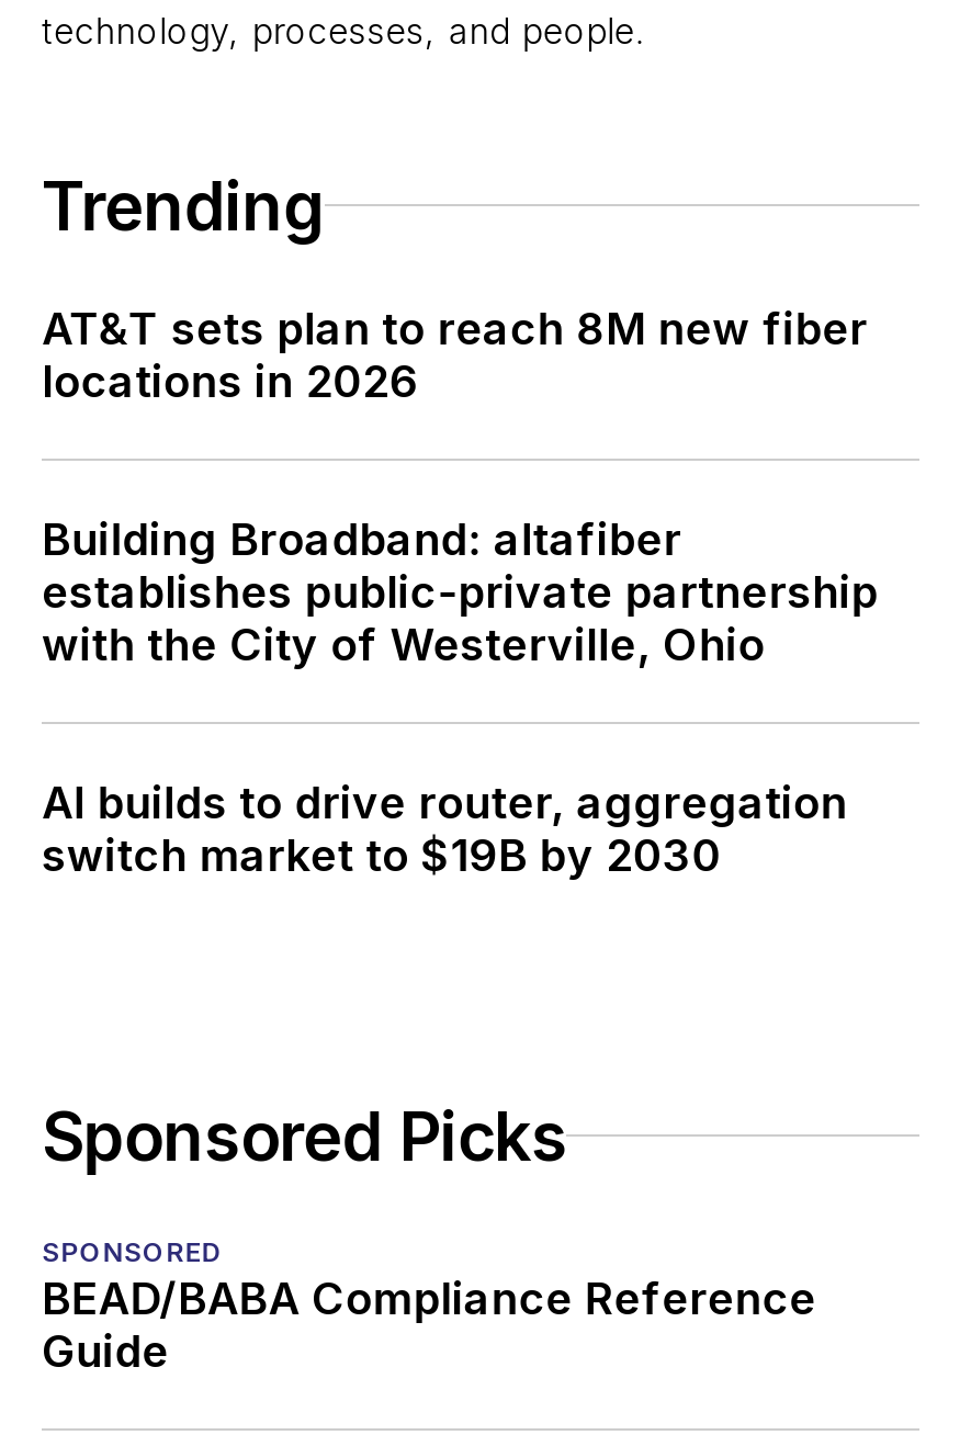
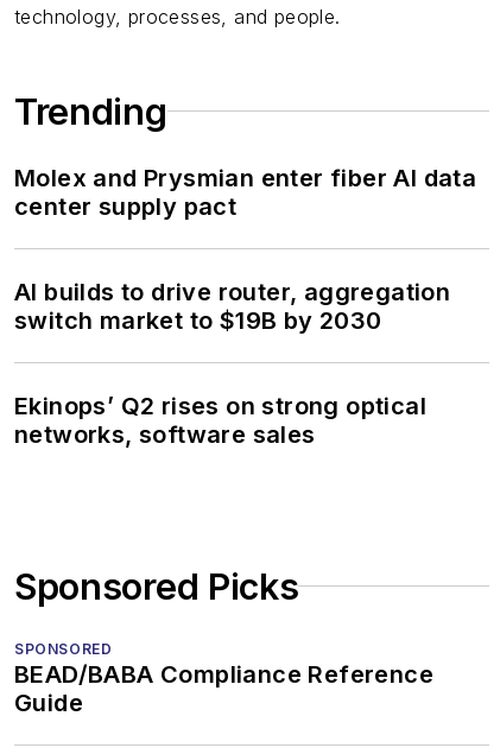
[42,302,878,670] AT&T sets plan to reach 8M new fiber | locations in 2026 | Building Broadband: altafiber | establishes public-private partnership | with the City of Westerville, Ohio -> [14,163,476,220] Molex and Prysmian enter fiber AI data | center supply pact
moved [42,776,847,881] -> [14,277,450,334]: AI builds to drive router, aggregation | switch market to $19B by 2030
none -> [14,391,426,448] Ekinops’ Q2 rises on strong optical | networks, software sales

